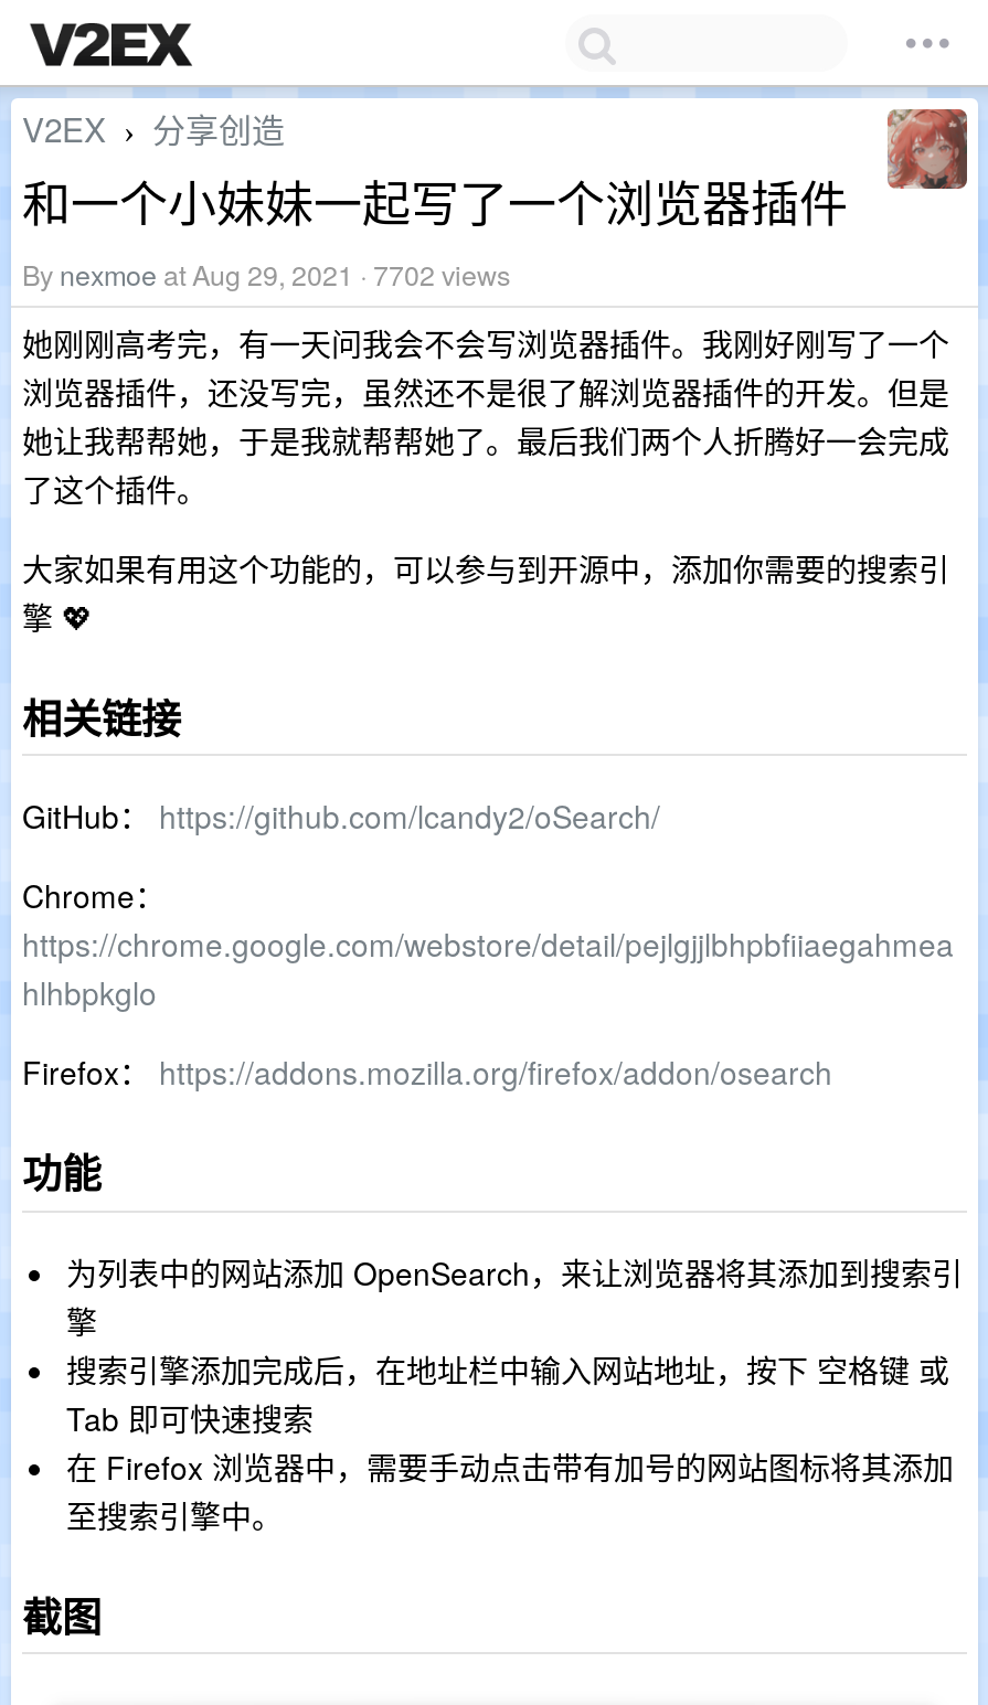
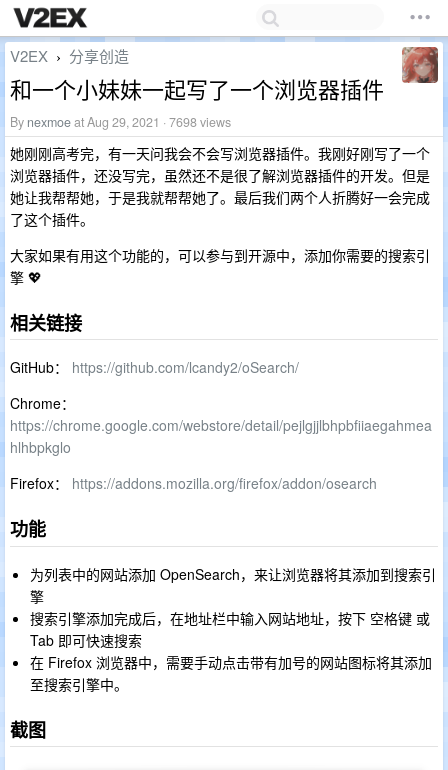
[22,255,510,295] By nexmoe at Aug 29, 2021 · 7702 views -> [10,113,231,131] By nexmoe at Aug 29, 2021 · 7698 views

